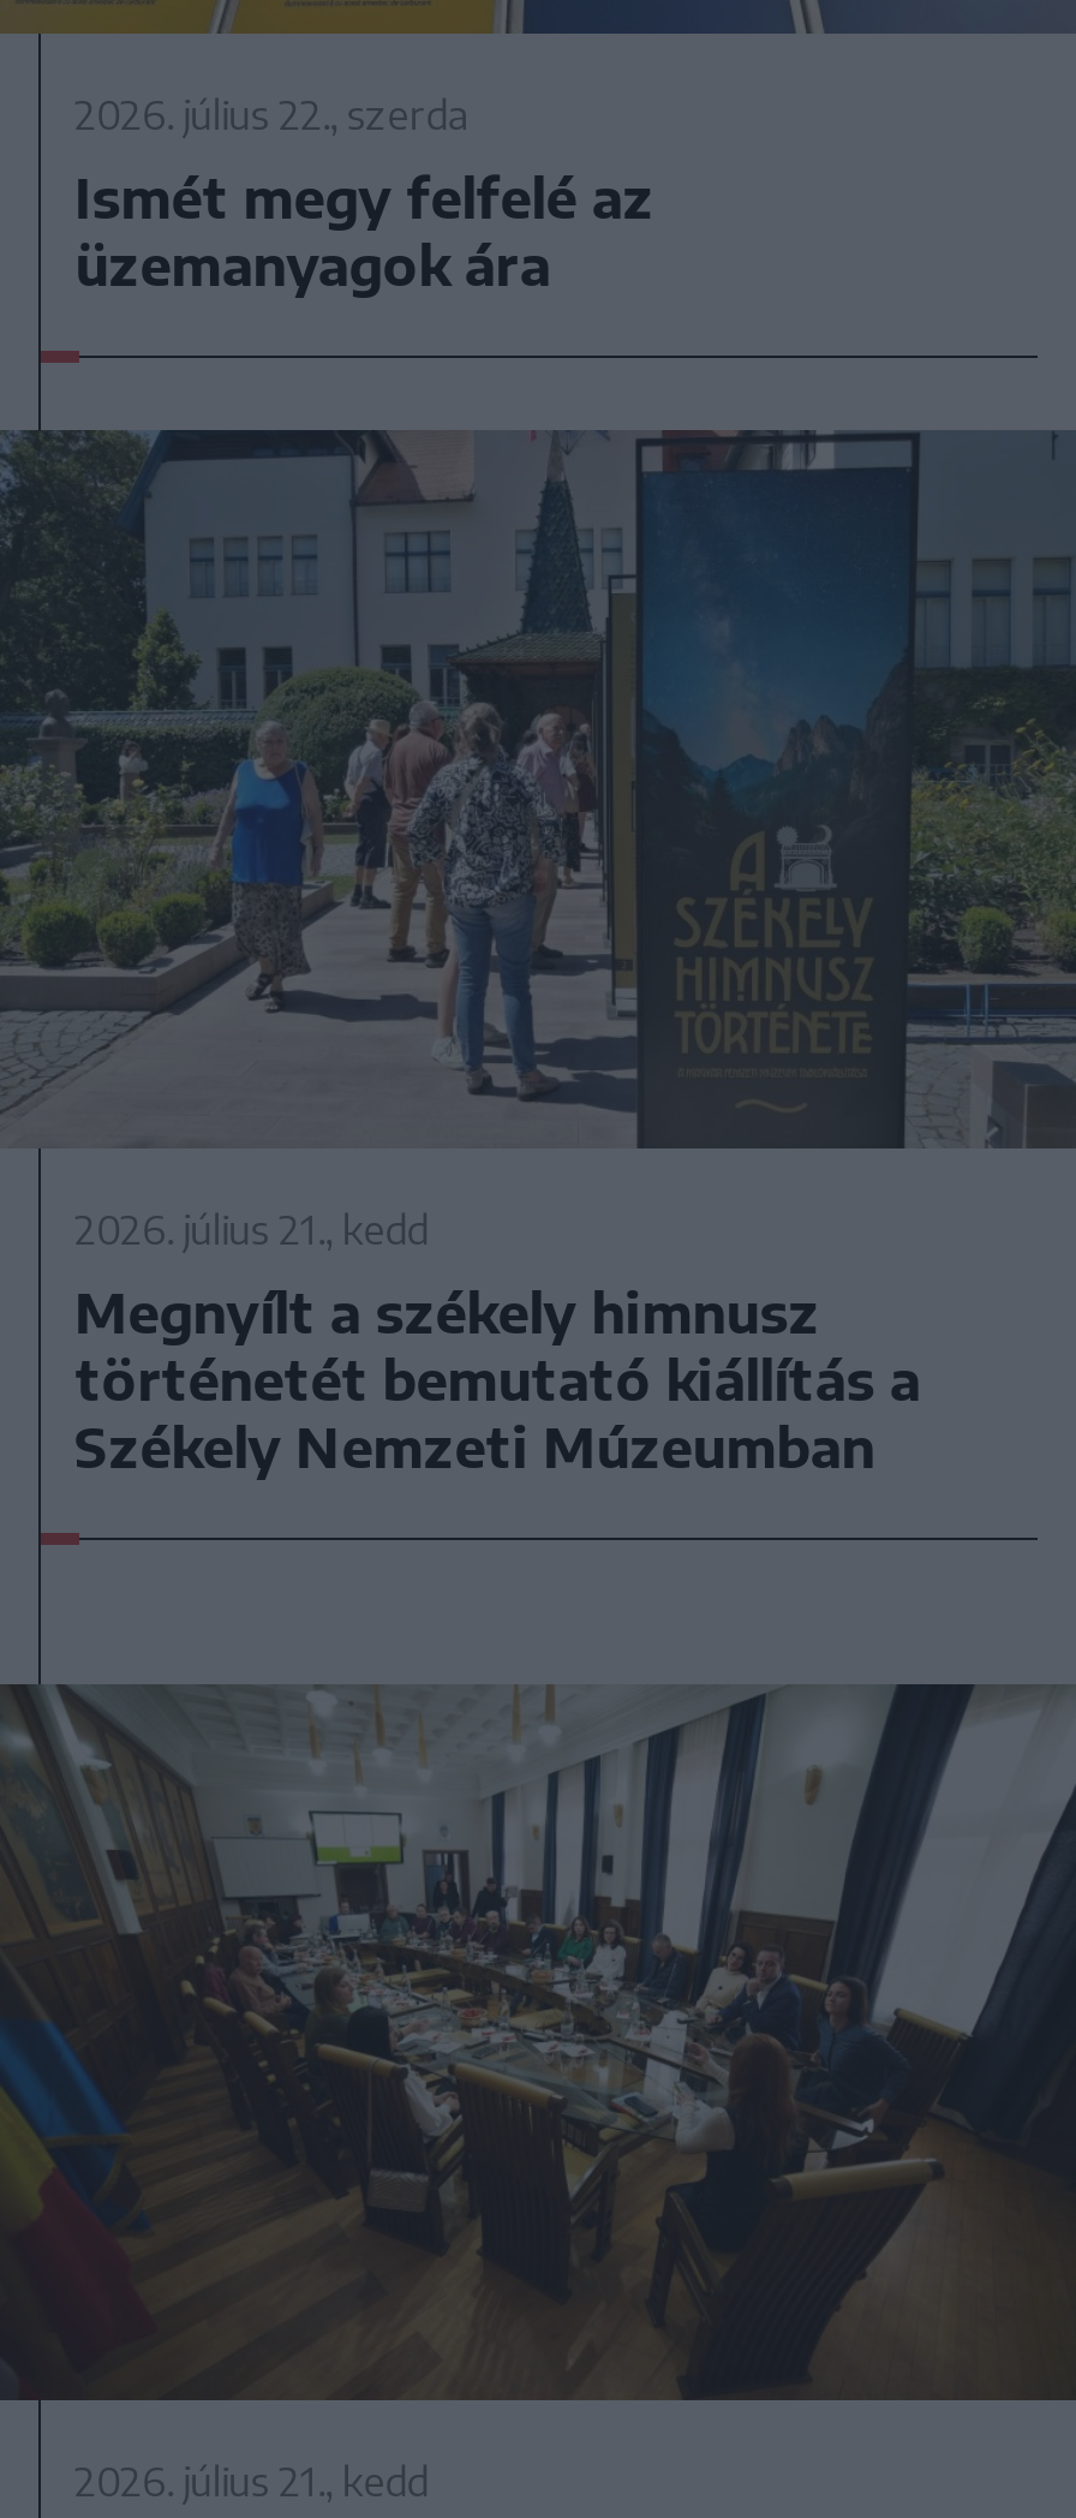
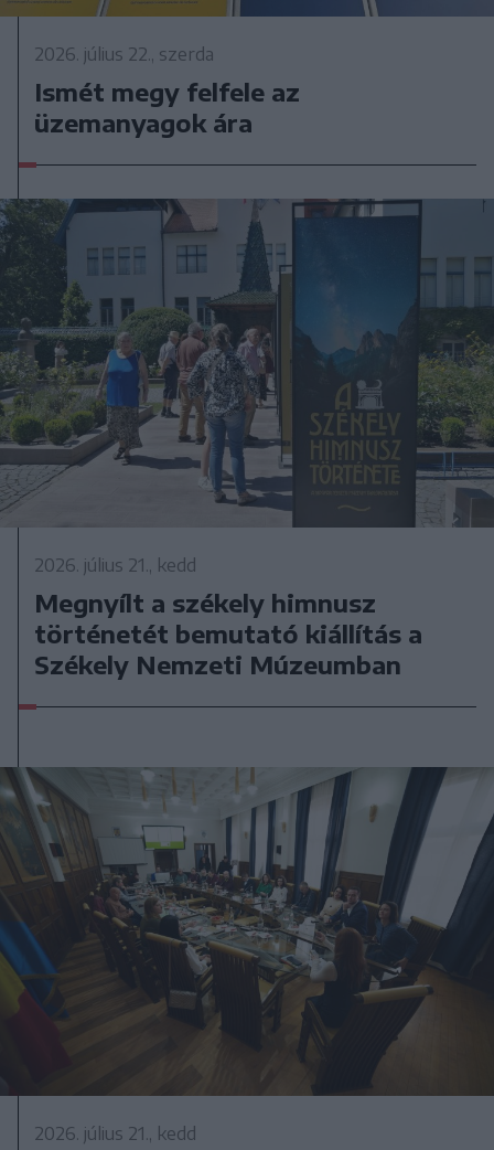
[75,165,654,232] Ismét megy felfelé az -> [34,76,300,107] Ismét megy felfele az

